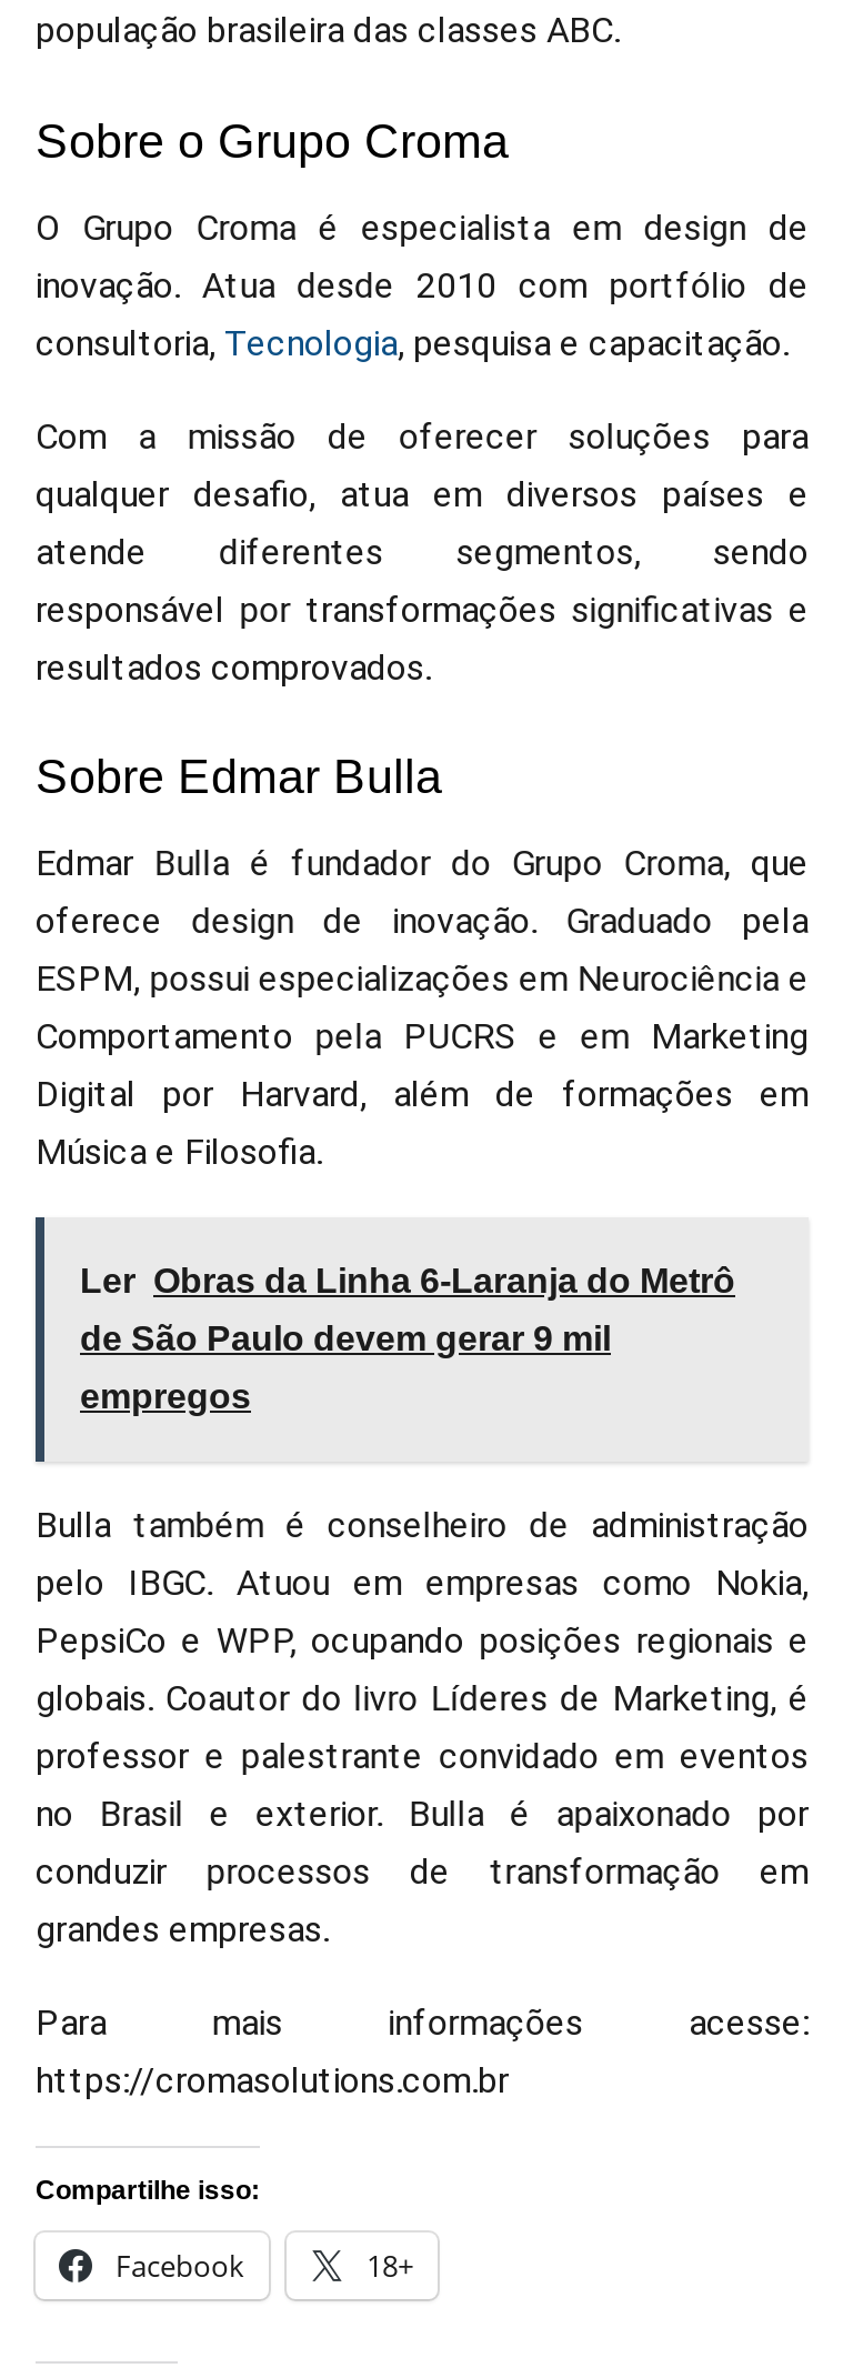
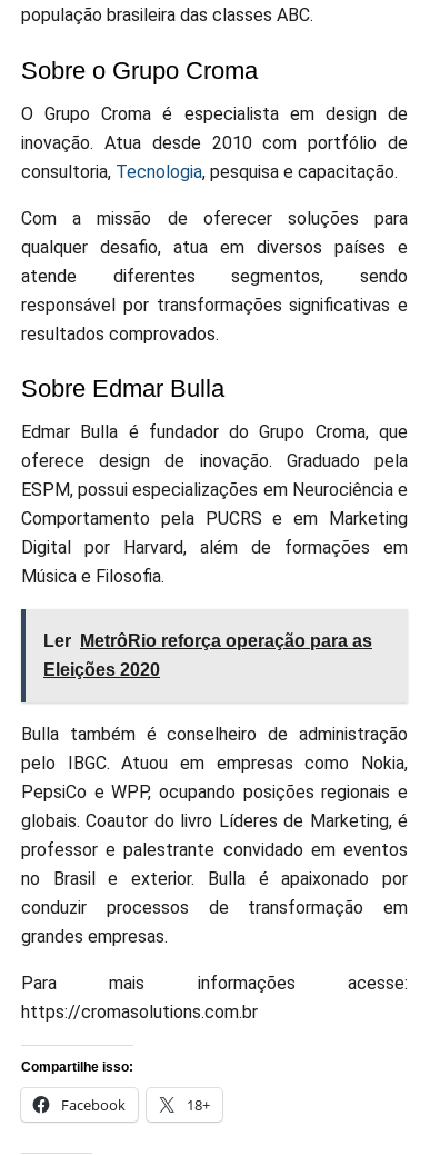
[80,1262,735,1415] Ler Obras da Linha 6-Laranja do Metrô | de São Paulo devem gerar 9 mil | empregos -> [43,632,372,679] Ler MetrôRio reforça operação para as | Eleições 2020

